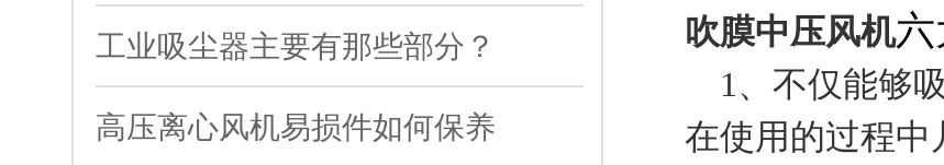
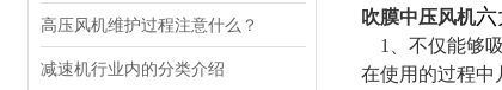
[96,28,496,63] 工业吸尘器主要有那些部分？ -> [41,15,258,34] 高压风机维护过程注意什么？
[96,109,496,144] 高压离心风机易损件如何保养 -> [41,59,225,78] 减速机行业内的分类介绍

